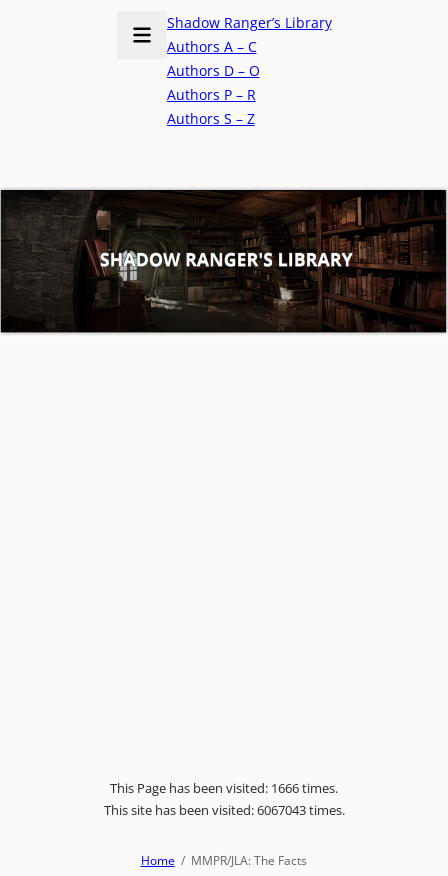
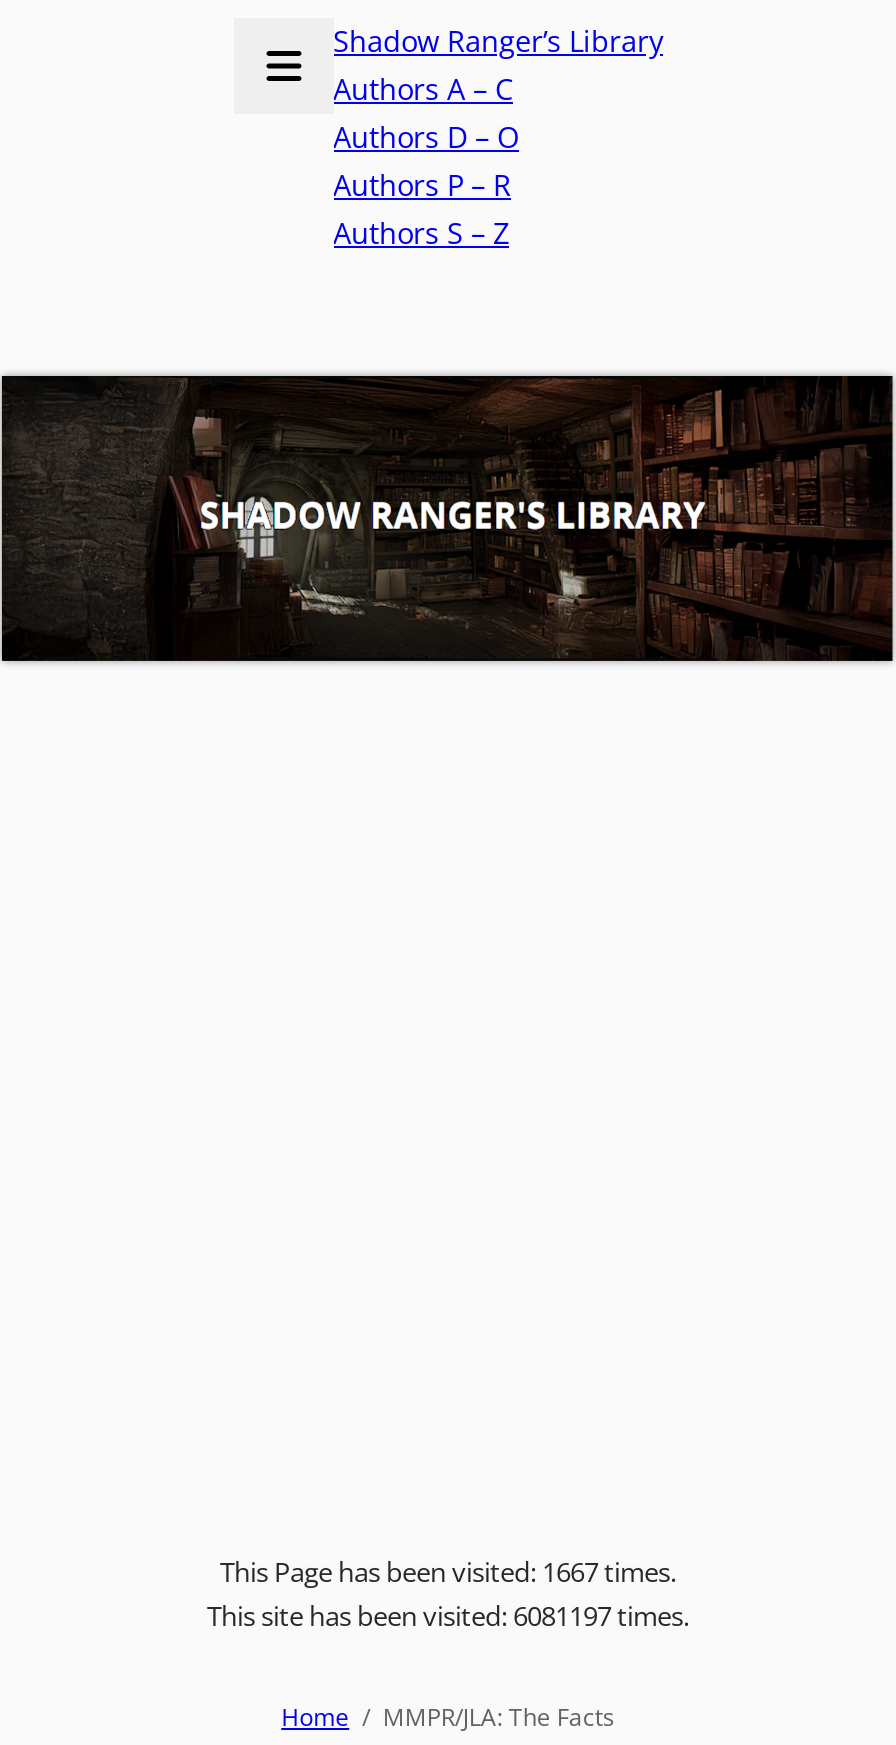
[110,779,338,797] This Page has been visited: 1666 times. -> [220,1554,676,1590] This Page has been visited: 1667 times.
[103,801,344,819] This site has been visited: 6067043 times. -> [207,1598,689,1634] This site has been visited: 6081197 times.

